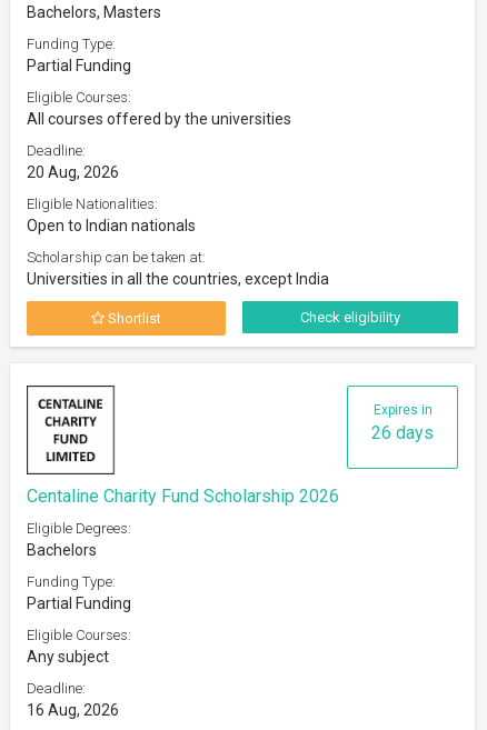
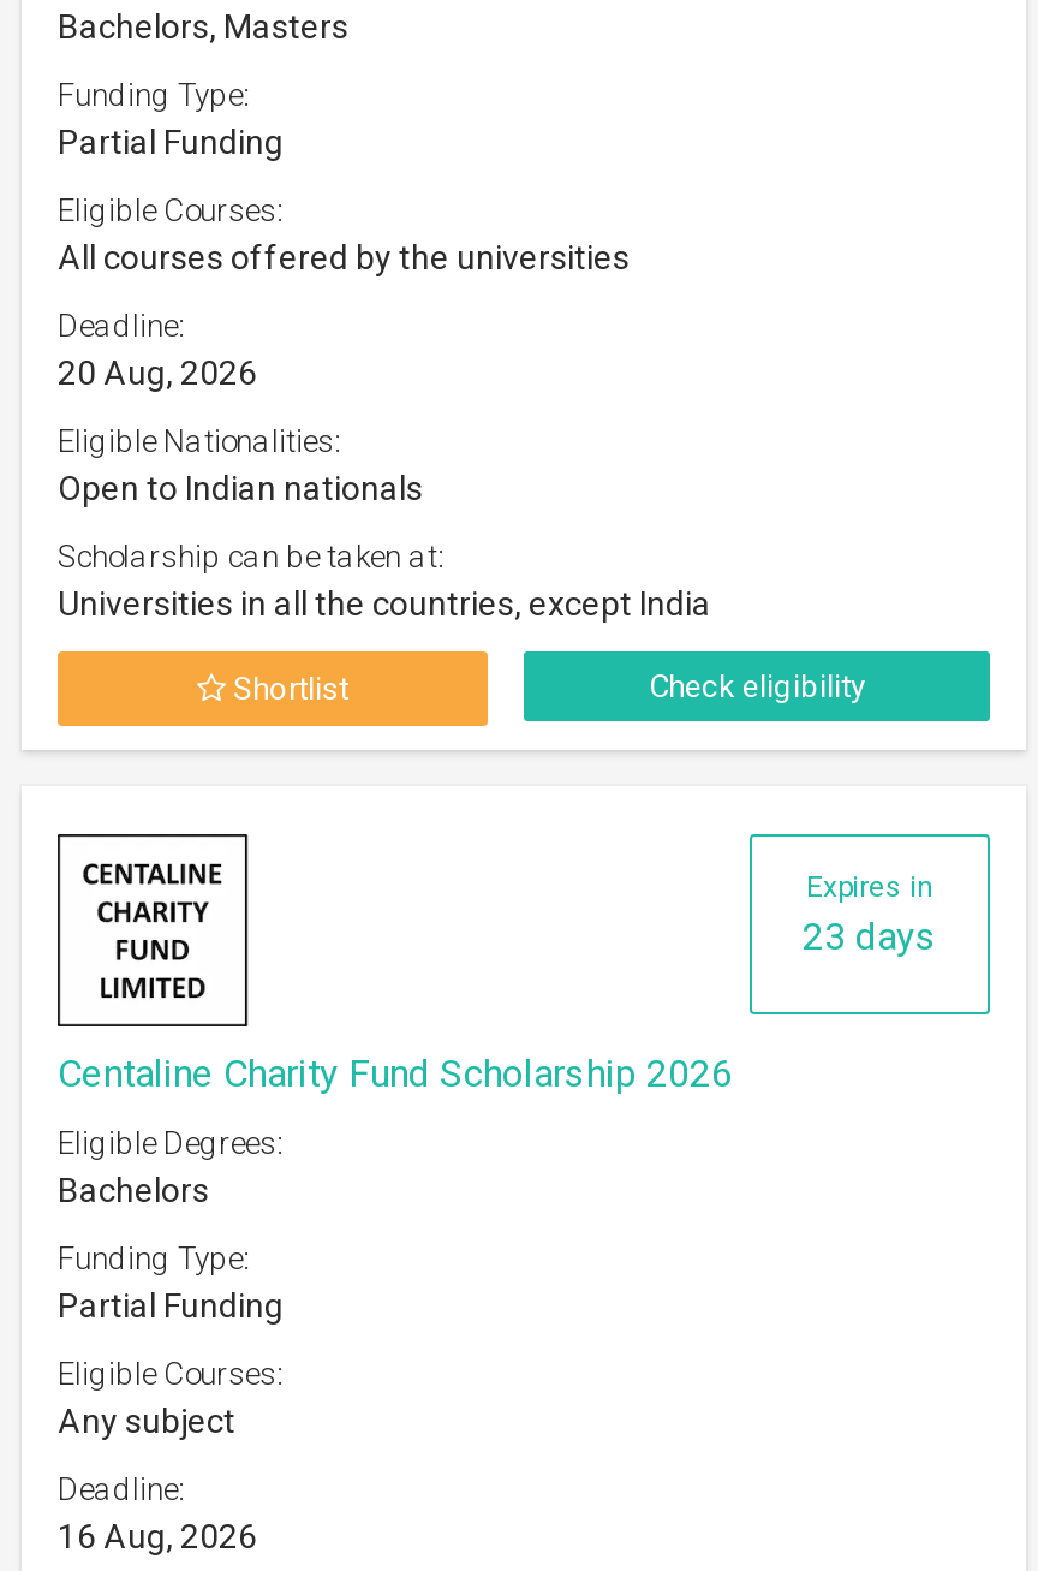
[371,422,434,443] 26 days -> [803,914,937,959] 23 days

